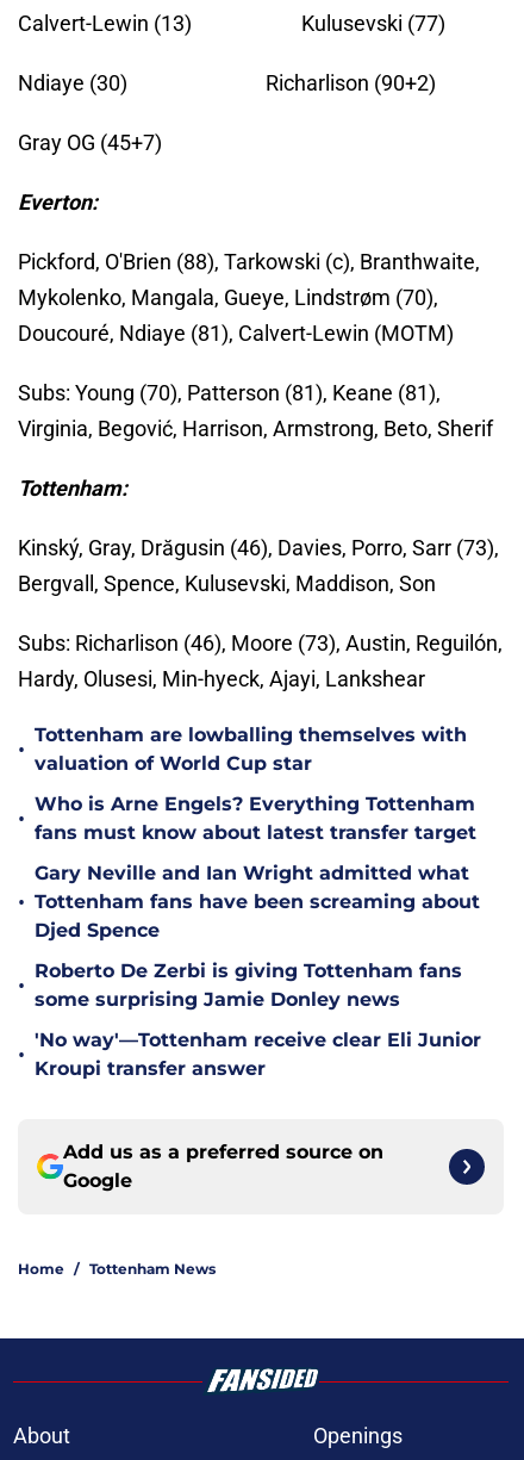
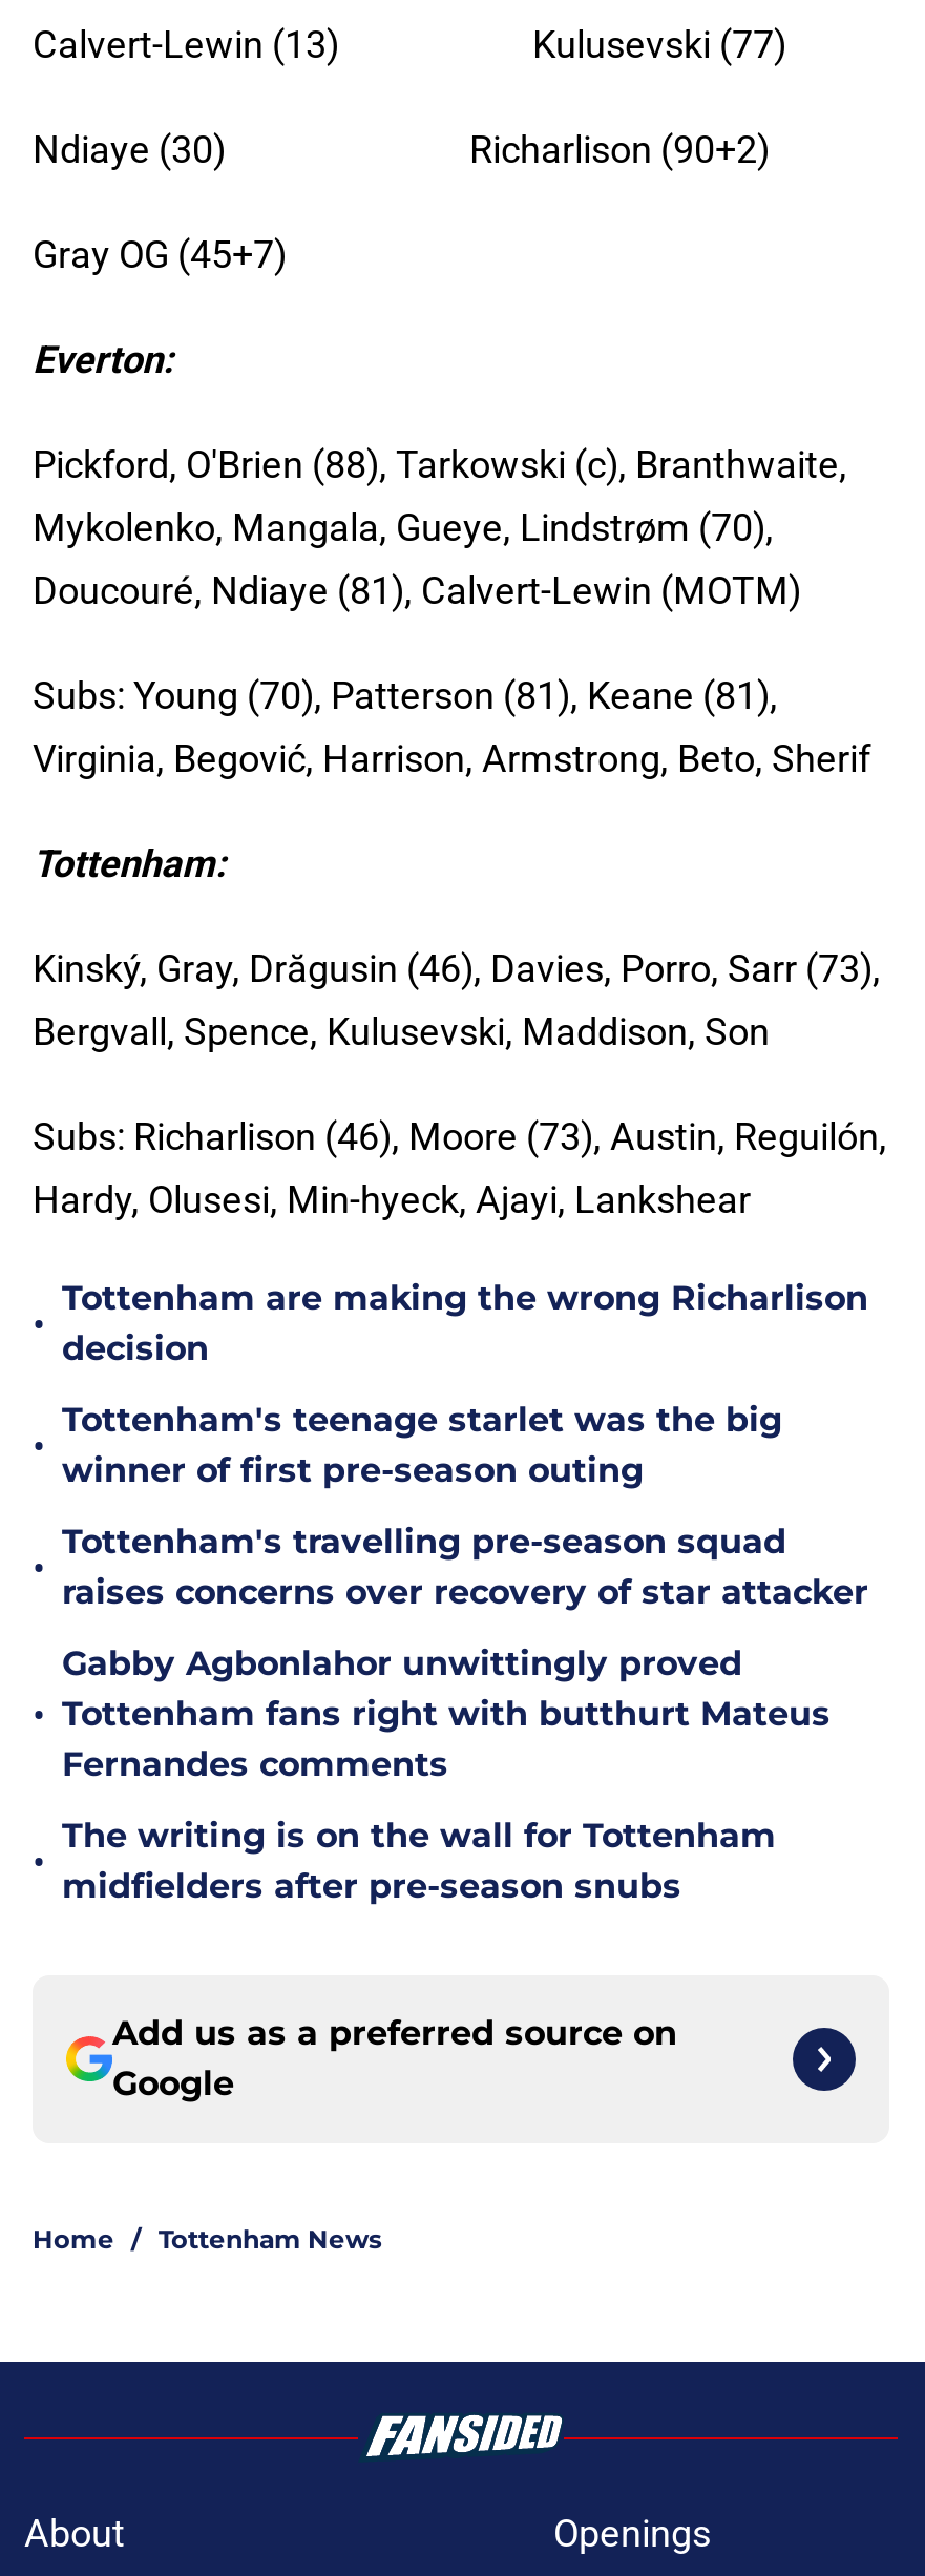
[35,723,467,775] Tottenham are lowballing themselves with | valuation of World Cup star -> [62,1278,868,1368] Tottenham are making the wrong Richarlison | decision
[35,793,476,844] Who is Arne Engels? Everything Tottenham | fans must know about latest transfer target -> [62,1400,782,1490] Tottenham's teenage starlet was the big | winner of first pre-season outing
[35,862,480,942] Gary Neville and Ian Wright admitted what | Tottenham fans have been screaming about | Djed Spence -> [62,1522,868,1612] Tottenham's travelling pre-season squad | raises concerns over recovery of star attacker
[35,959,462,1011] Roberto De Zerbi is giving Tottenham fans | some surprising Jamie Donley news -> [62,1643,831,1784] Gabby Agbonlahor unwittingly proved | Tottenham fans right with butthurt Mateus | Fernandes comments
[35,1029,481,1080] 'No way'—Tottenham receive clear Eli Junior | Kroupi transfer answer -> [62,1816,776,1906] The writing is on the wall for Tottenham | midfielders after pre-season snubs

